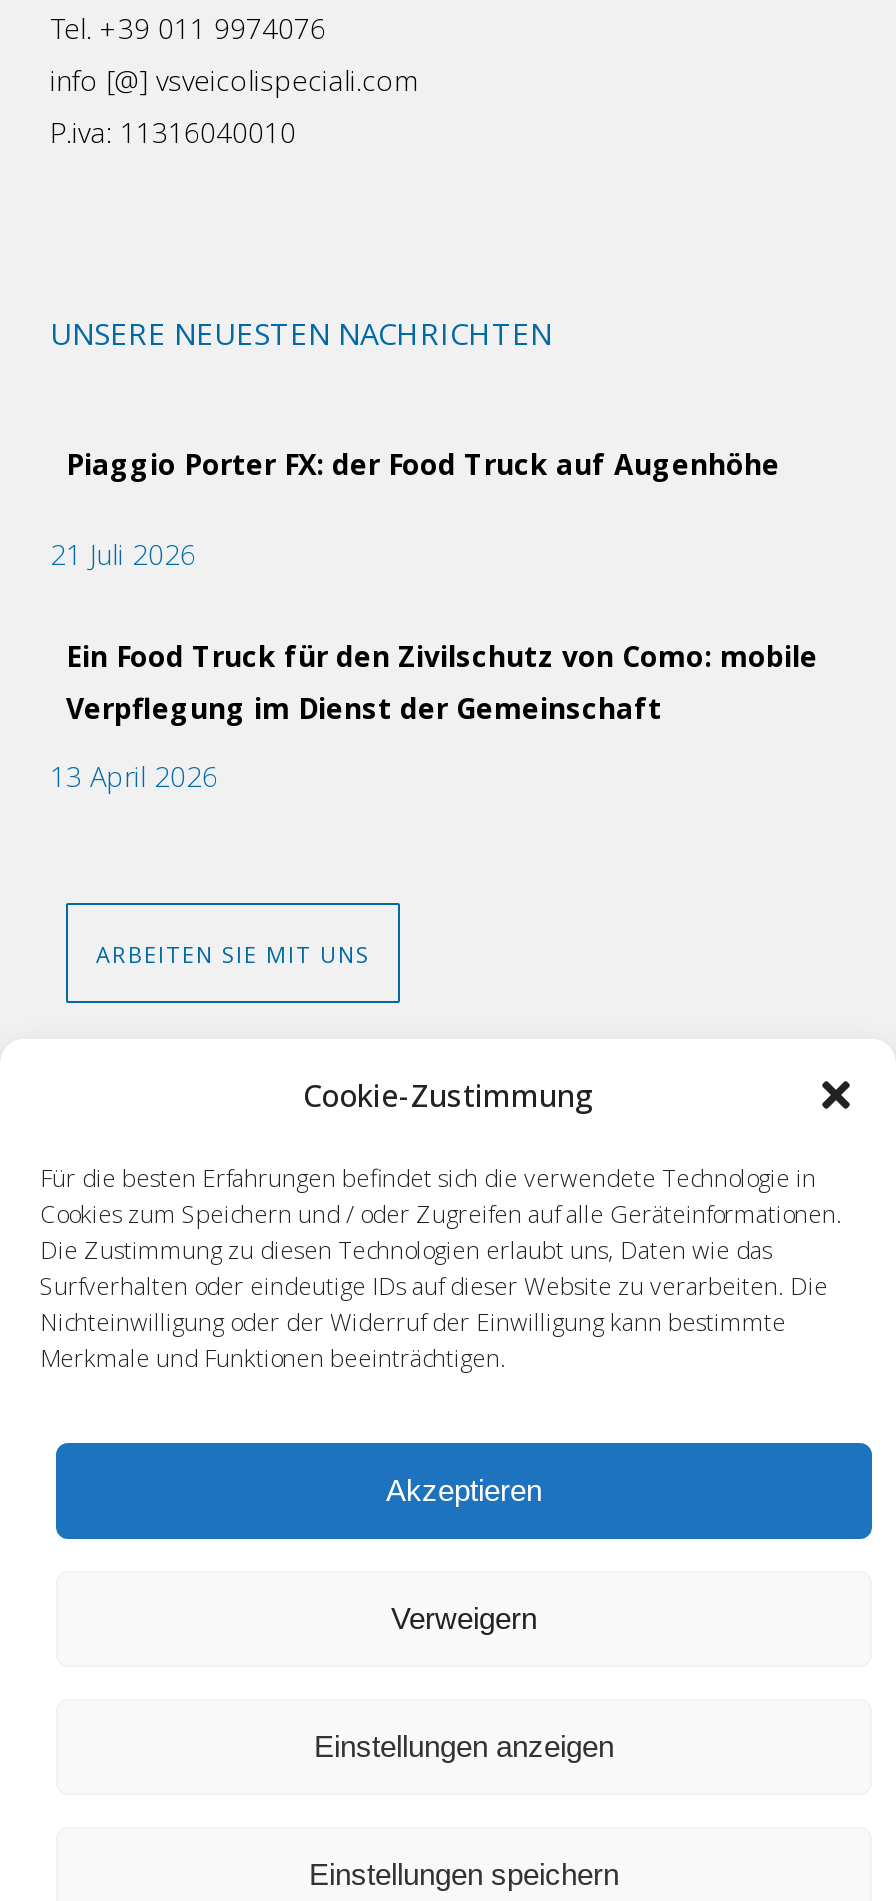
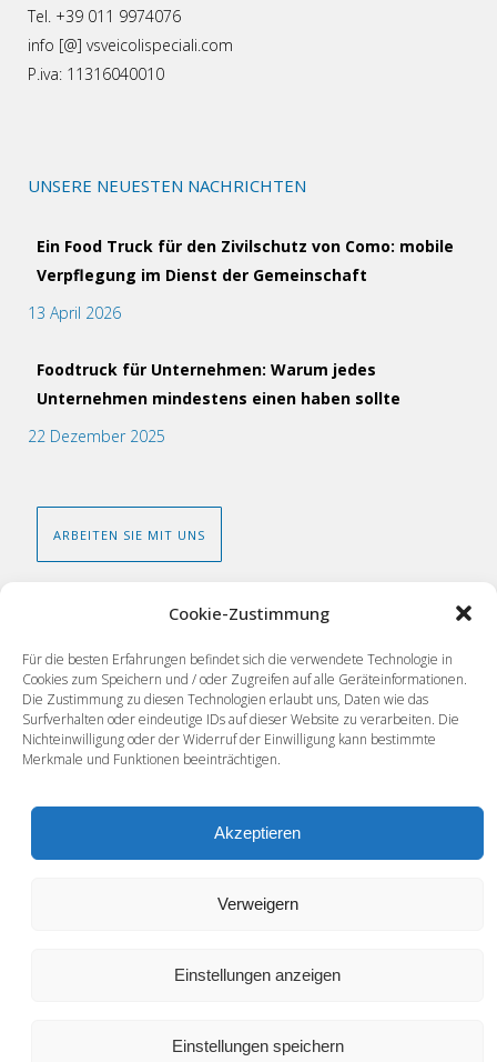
[50,446,780,574] Piaggio Porter FX: der Food Truck auf Augenhöhe | 21 Juli 2026 -> none
moved [50,638,818,796] -> [28,236,454,324]: Ein Food Truck für den Zivilschutz von Como: mobile | Verpflegung im Dienst der Gemeinschaft | 13 April 2026
none -> [28,359,400,447] Foodtruck für Unternehmen: Warum jedes | Unternehmen mindestens einen haben sollte | 22 Dezember 2025

